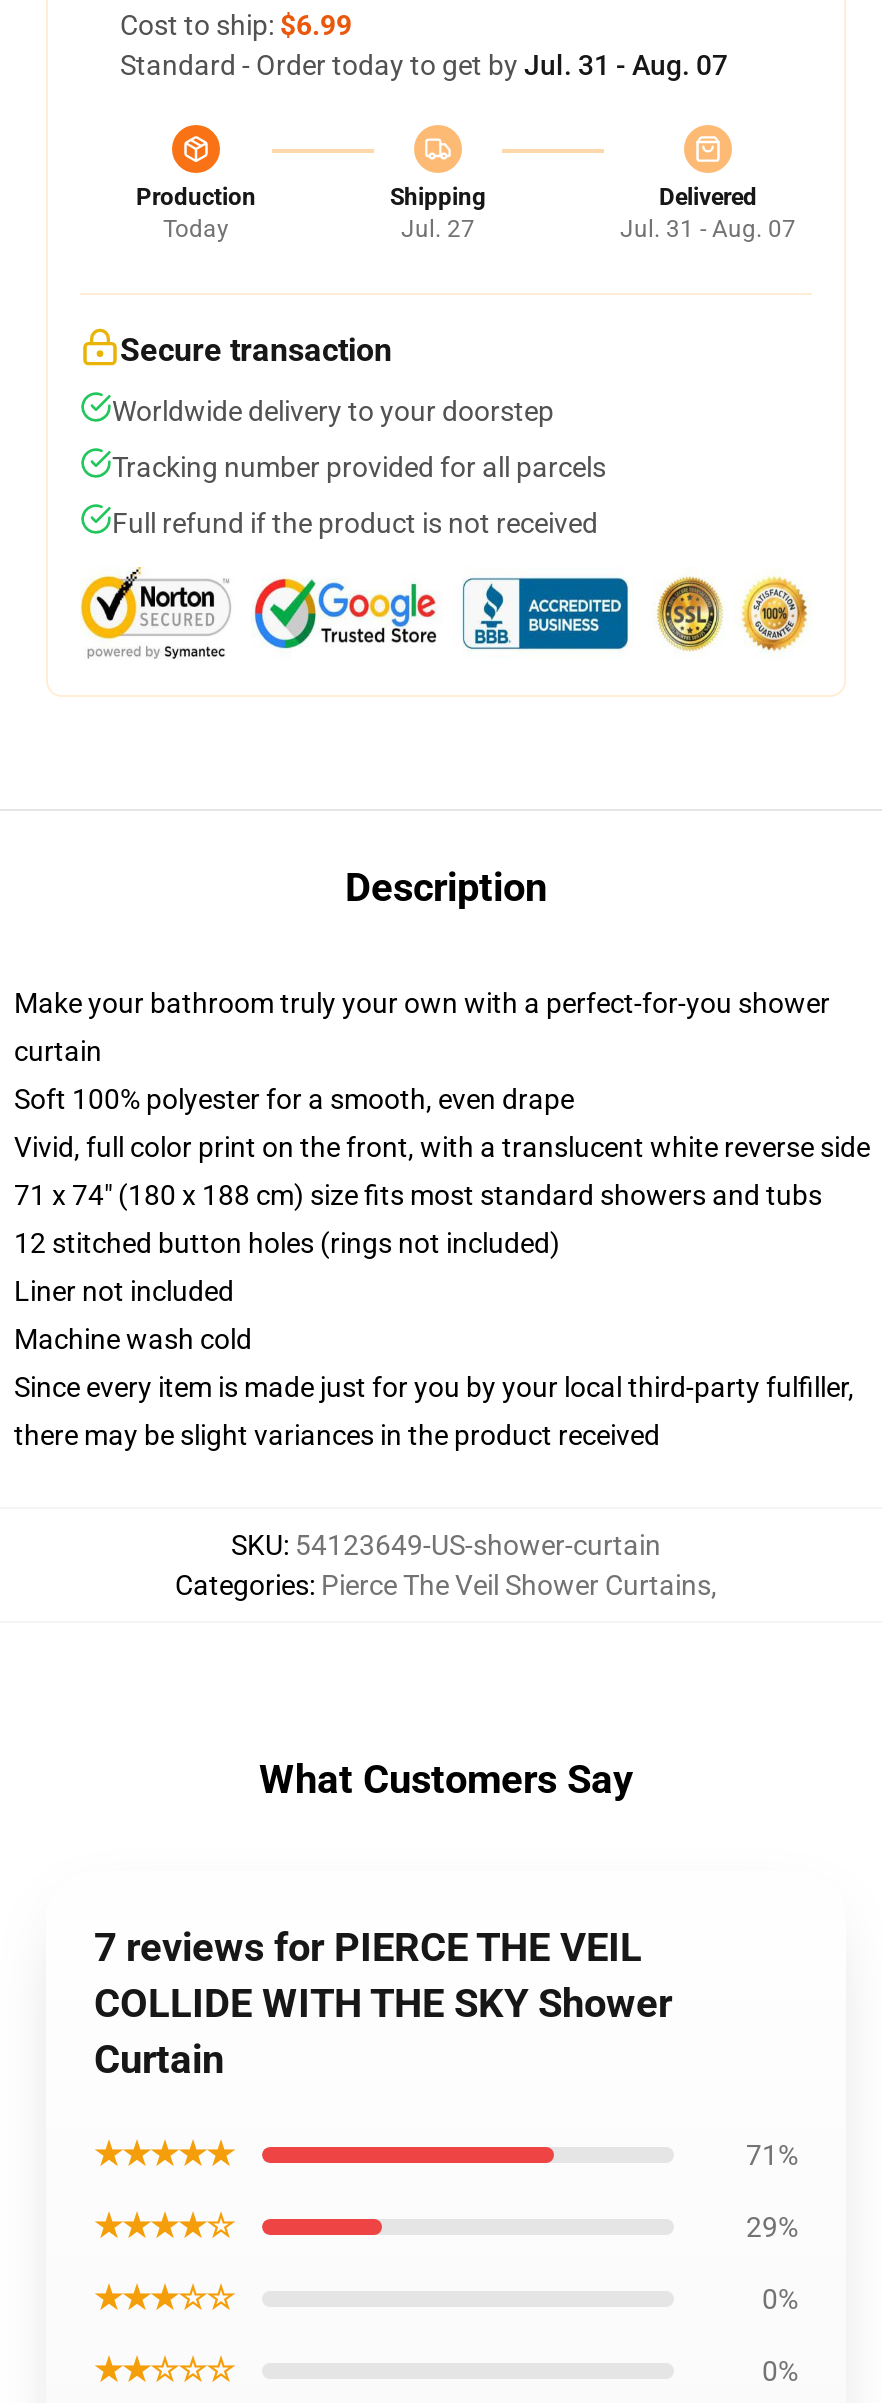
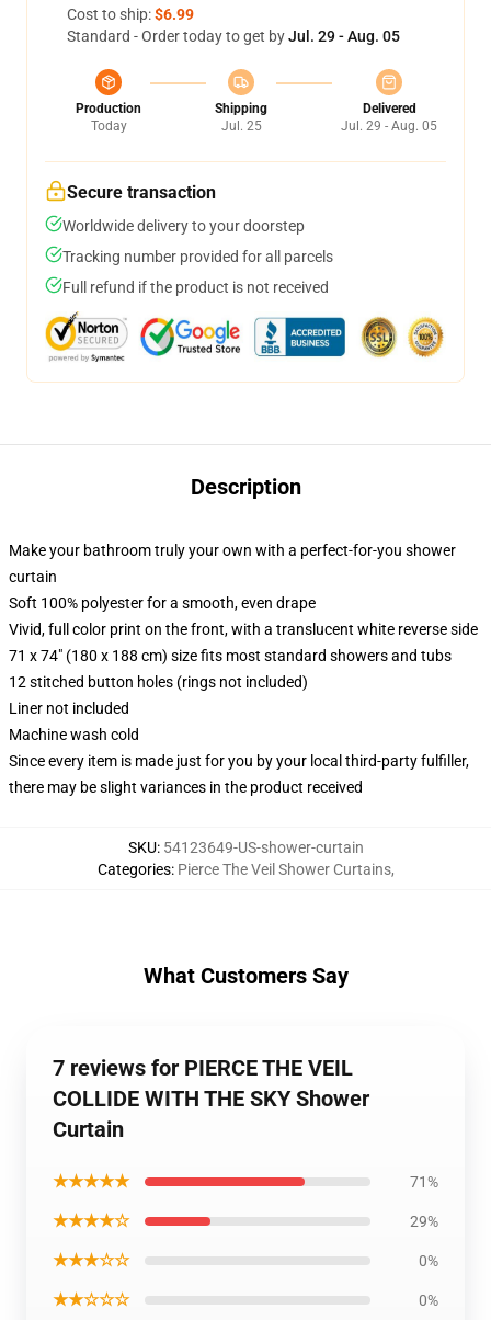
[120,49,728,81] Standard - Order today to get by Jul. 31 - Aug. 07 -> [67,27,400,45] Standard - Order today to get by Jul. 29 - Aug. 05
[401,215,475,243] Jul. 27 -> [221,118,261,134] Jul. 25
[620,215,796,243] Jul. 31 - Aug. 07 -> [341,118,437,134] Jul. 29 - Aug. 05

